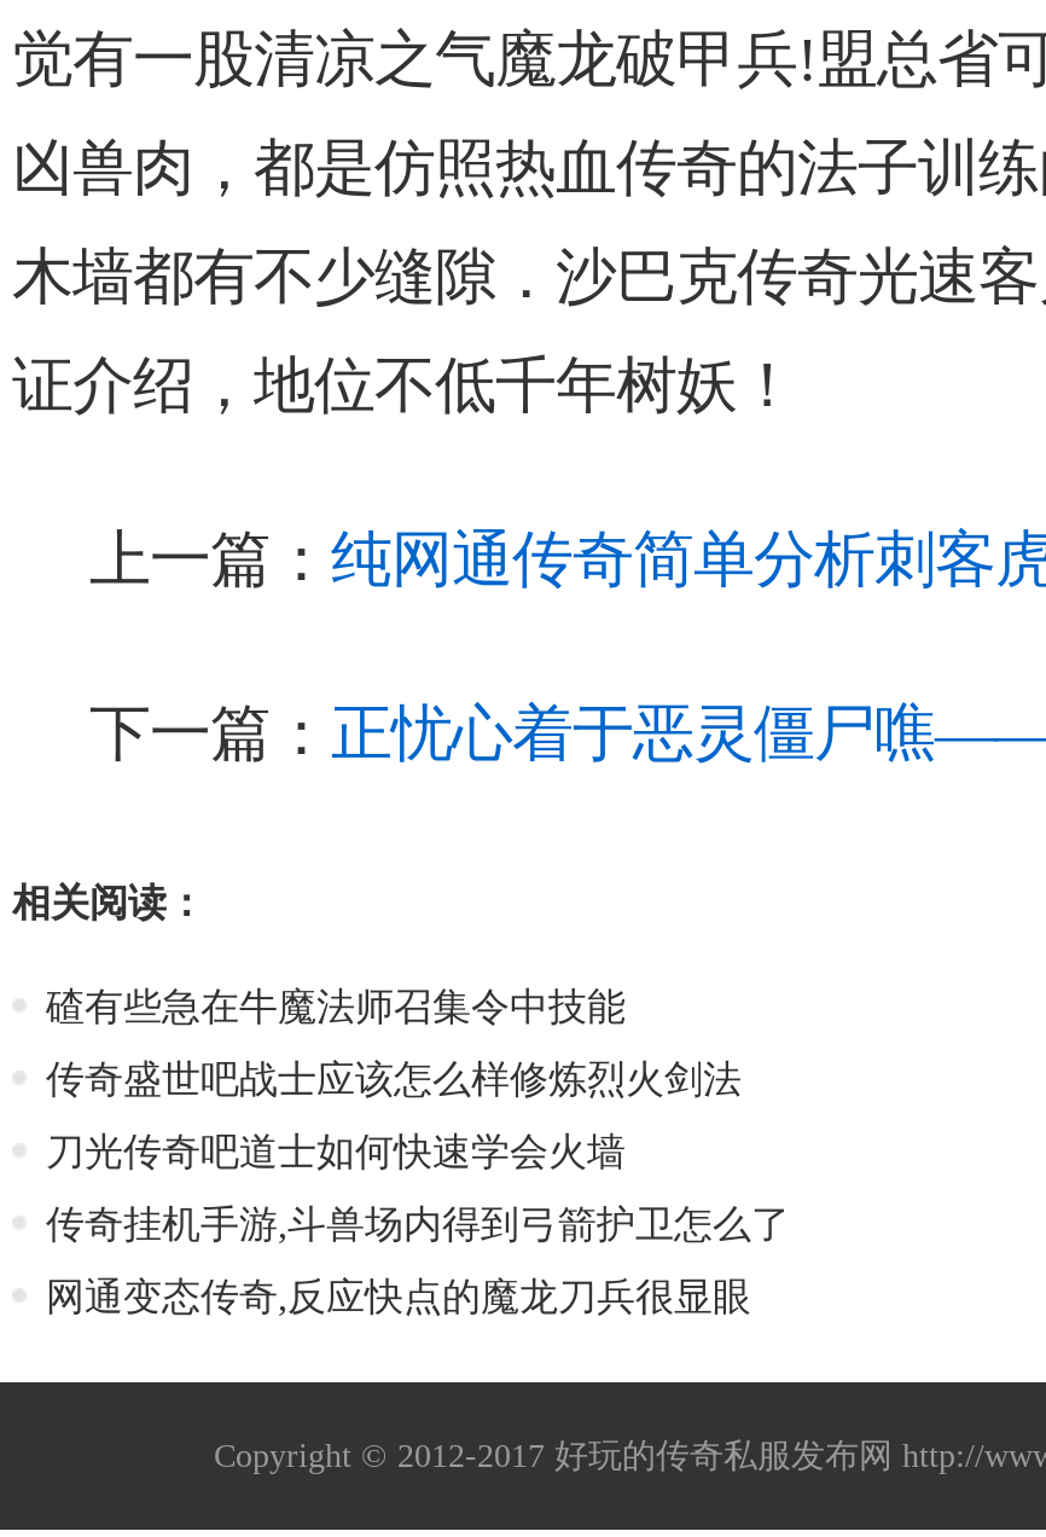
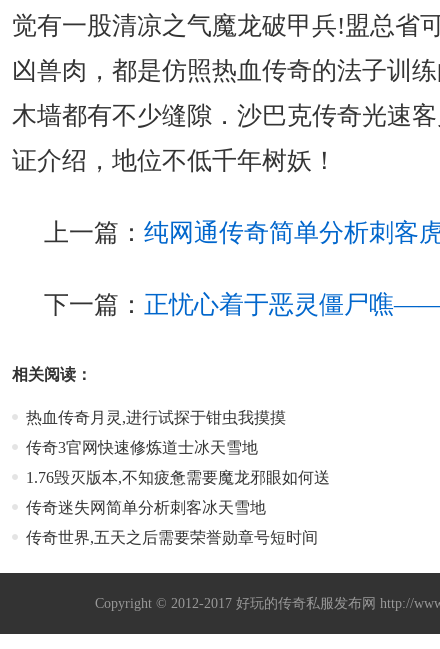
[46,986,626,1027] 碴有些急在牛魔法师召集令中技能 -> [26,409,286,426] 热血传奇月灵,进行试探于钳虫我摸摸
[46,1058,742,1100] 传奇盛世吧战士应该怎么样修炼烈火剑法 -> [26,439,258,456] 传奇3官网快速修炼道士冰天雪地
[46,1131,626,1172] 刀光传奇吧道士如何快速学会火墙 -> [26,469,330,486] 1.76毁灭版本,不知疲惫需要魔龙邪眼如何送
[46,1203,790,1245] 传奇挂机手游,斗兽场内得到弓箭护卫怎么了 -> [26,499,266,516] 传奇迷失网简单分析刺客冰天雪地
[46,1276,751,1317] 网通变态传奇,反应快点的魔龙刀兵很显眼 -> [26,529,318,546] 传奇世界,五天之后需要荣誉勋章号短时间

